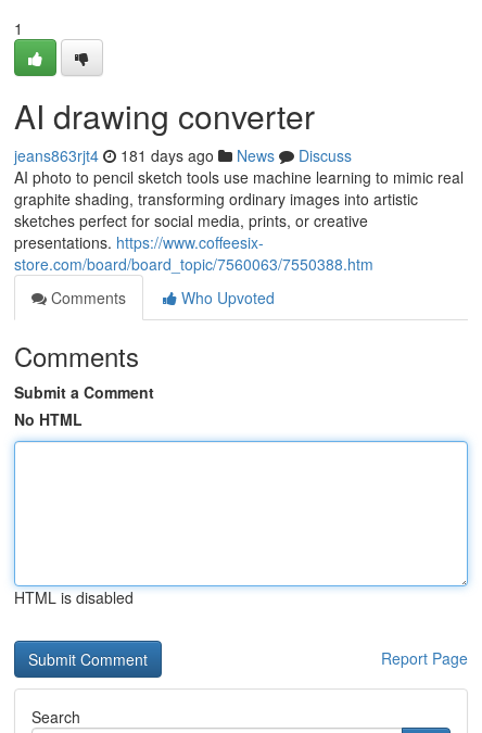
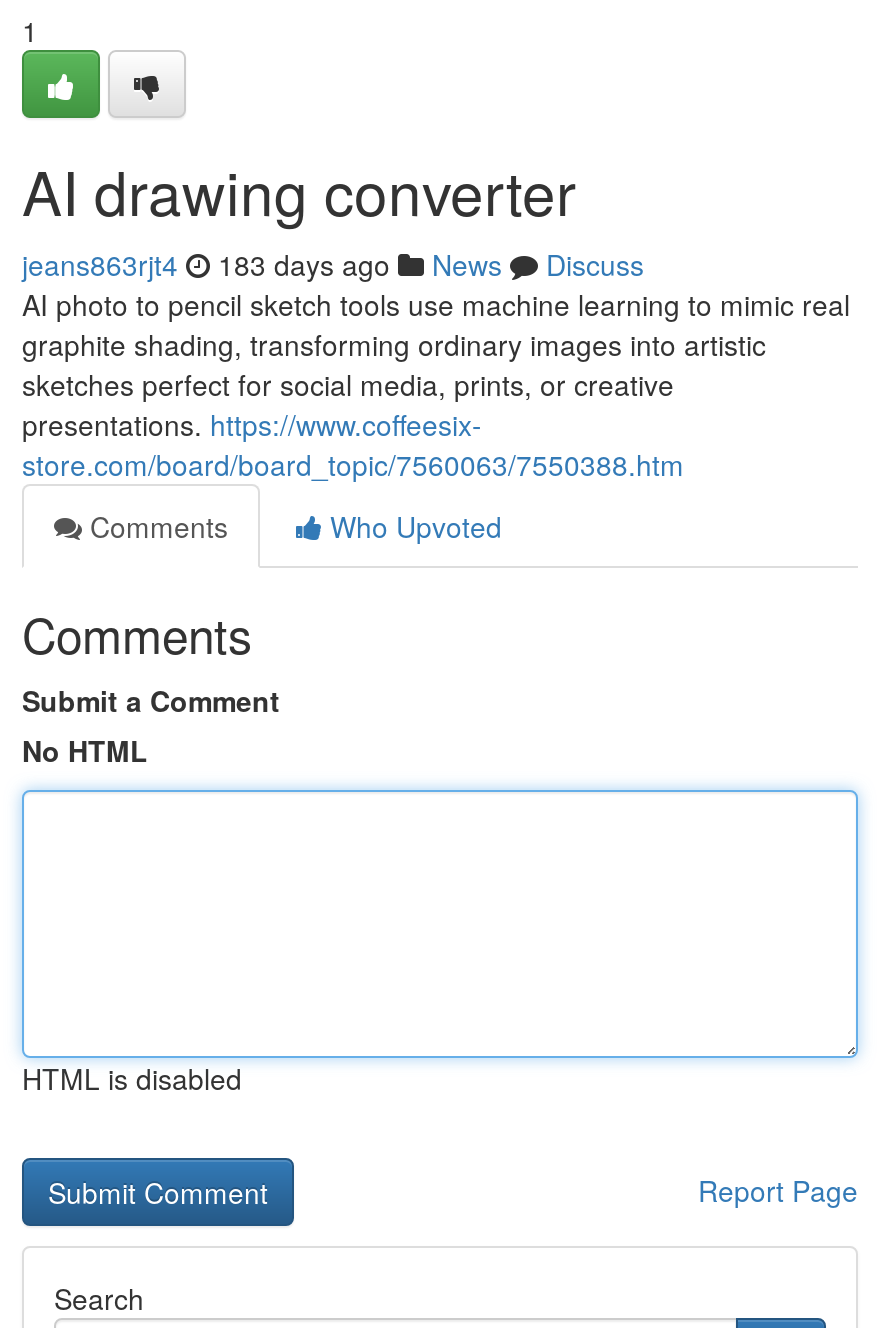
[14,144,352,166] jeans863rjt4 181 days ago News Discuss -> [22,244,644,284] jeans863rjt4 183 days ago News Discuss

